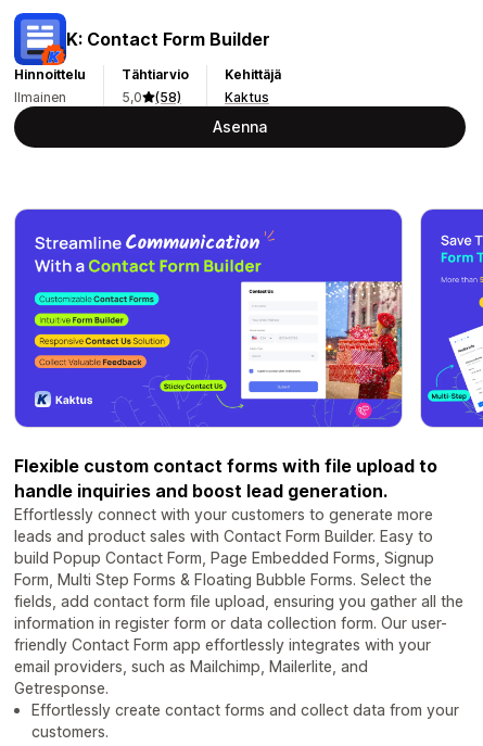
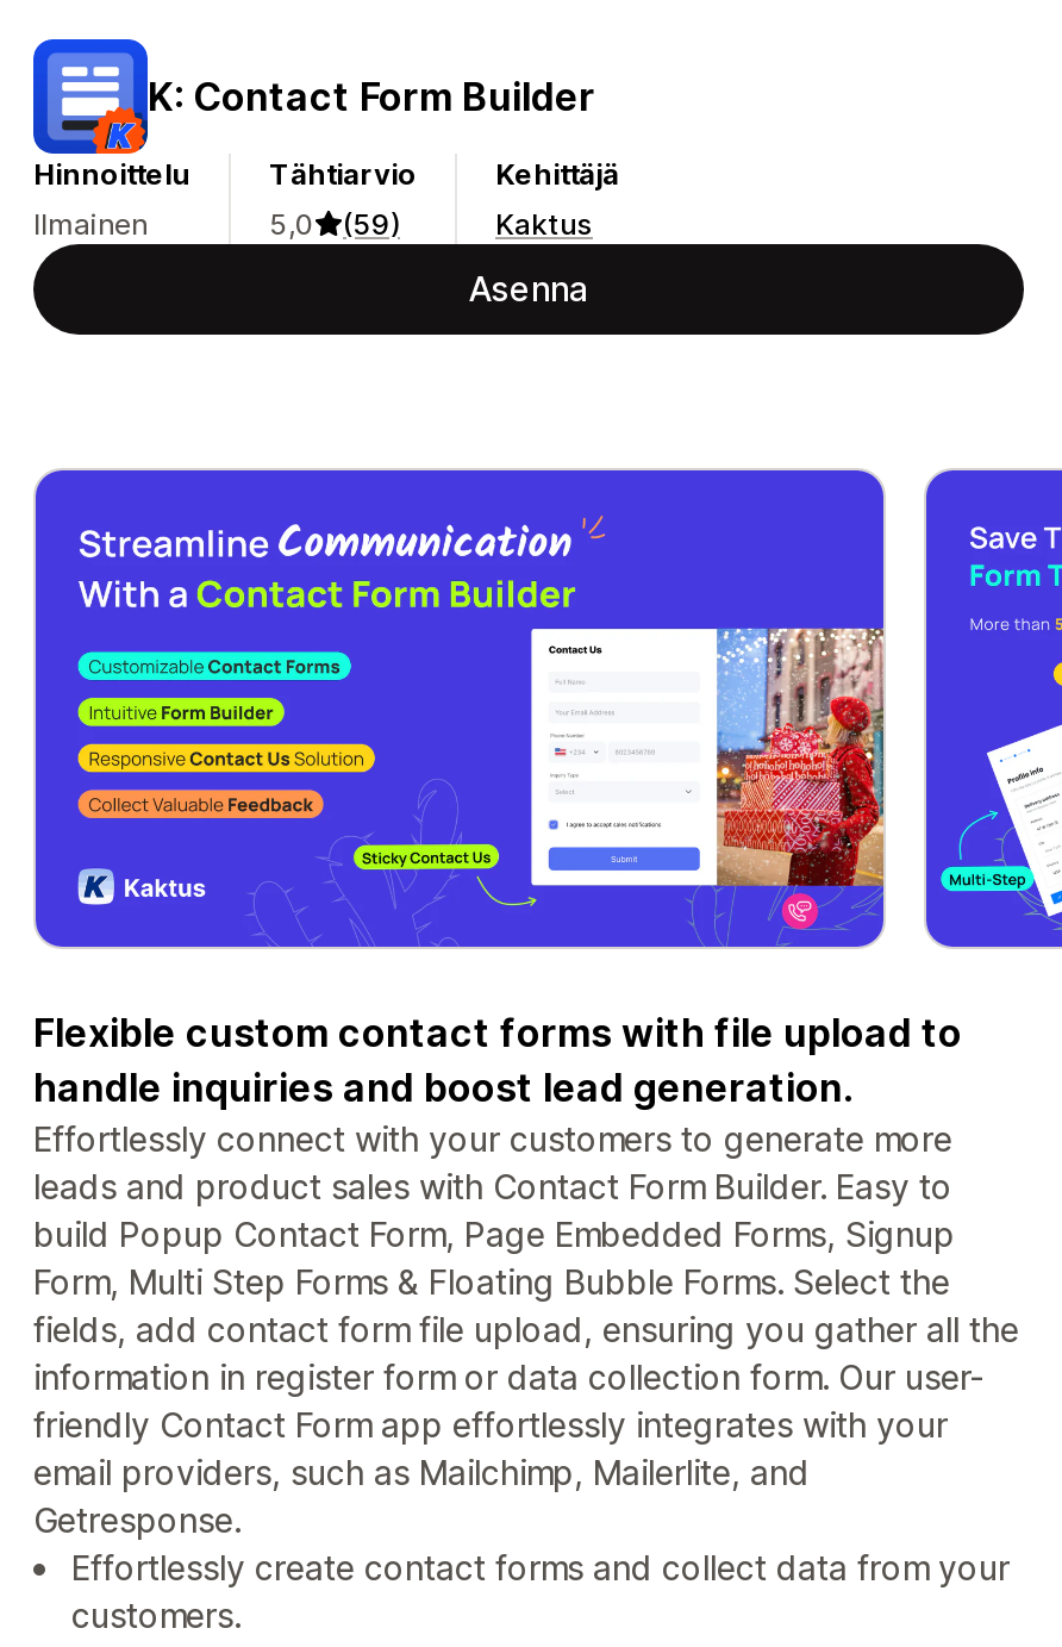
[122,89,181,105] 5,0 (58) -> [269,206,400,242] 5,0 (59)

